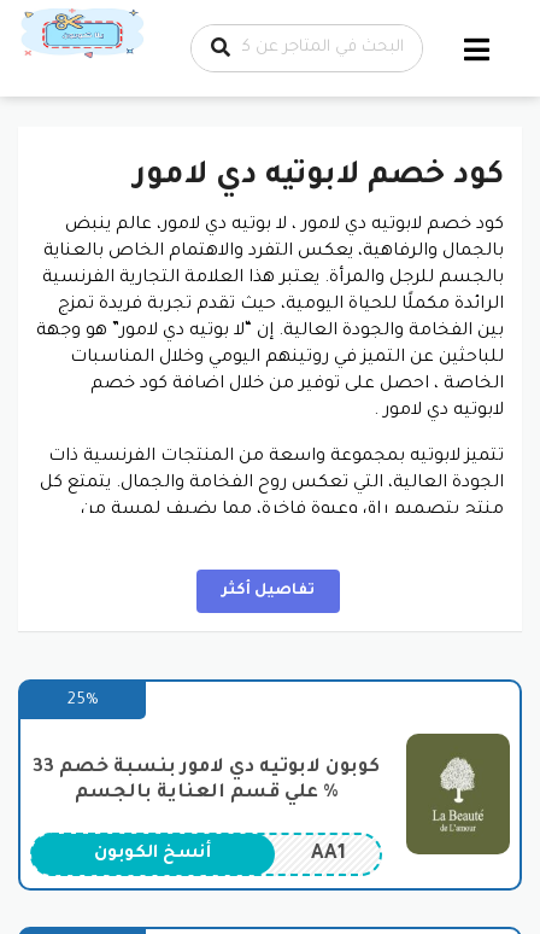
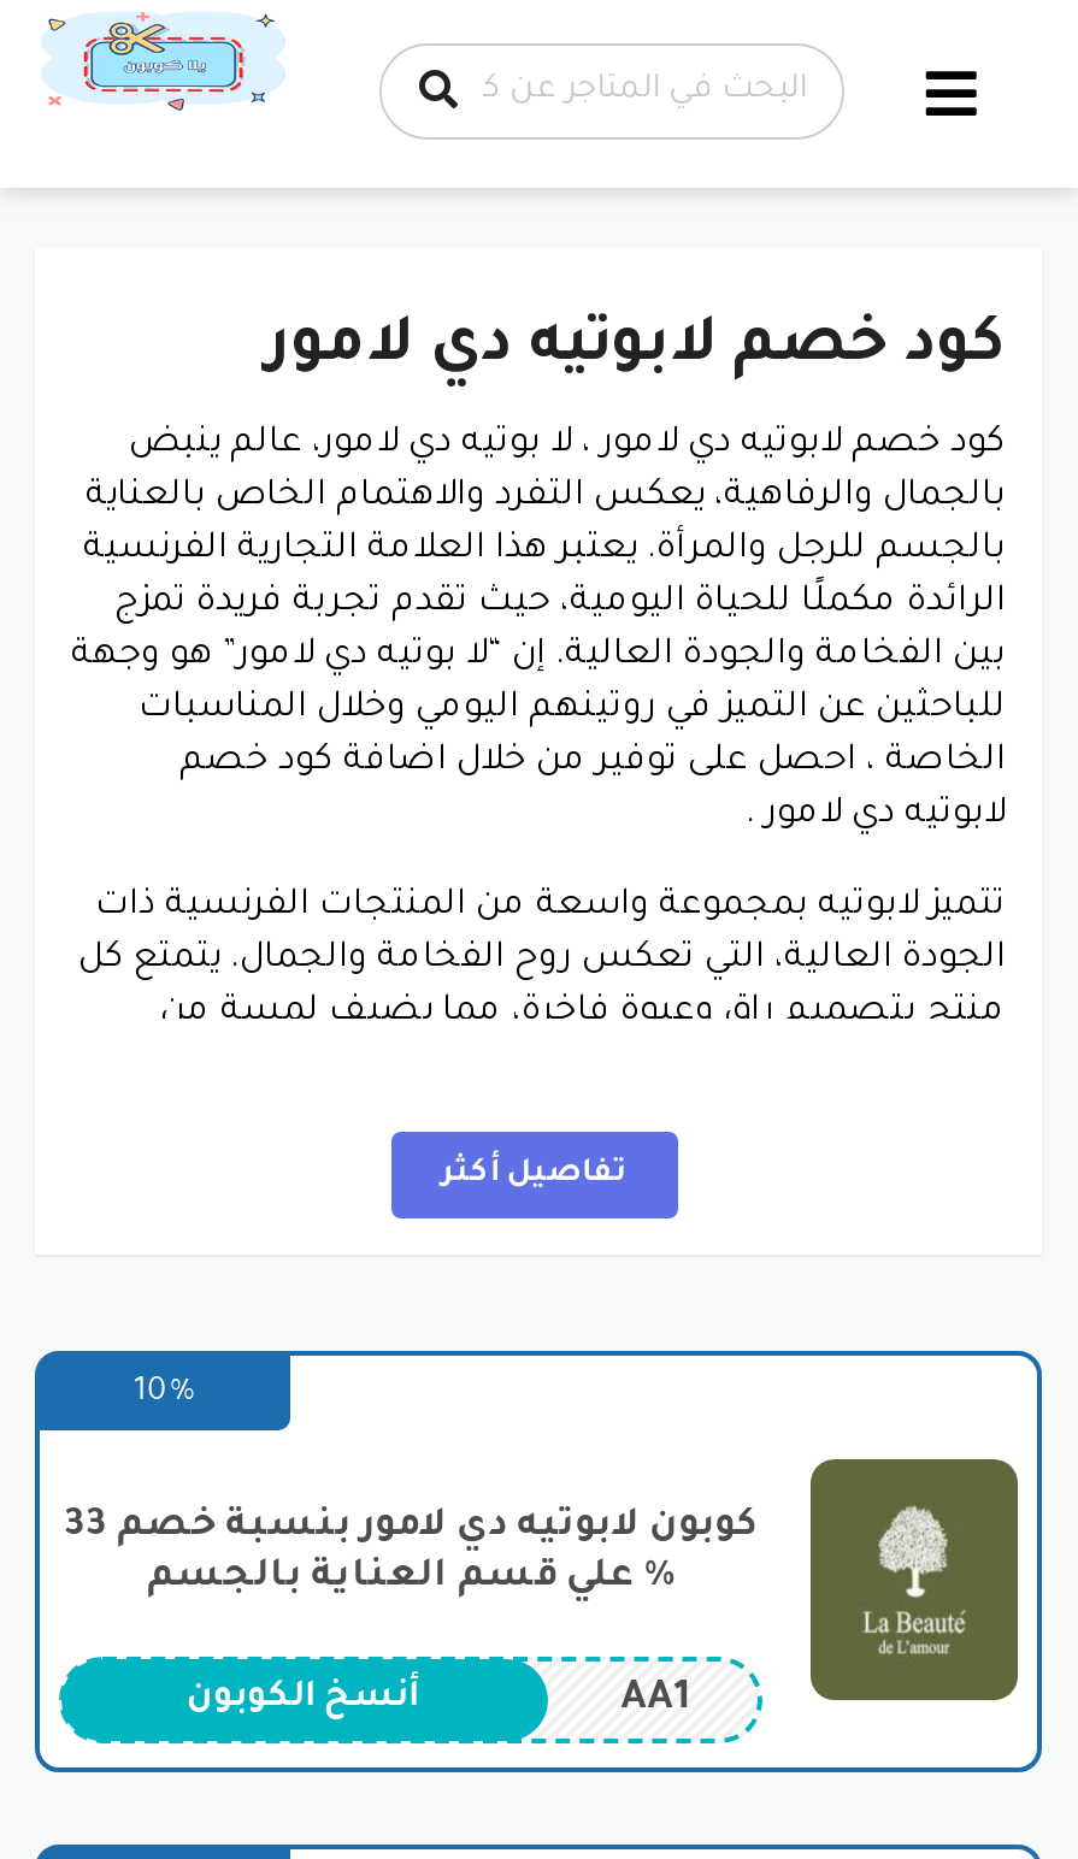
[67,691,99,710] 25% -> [133,1375,196,1411] 10%

